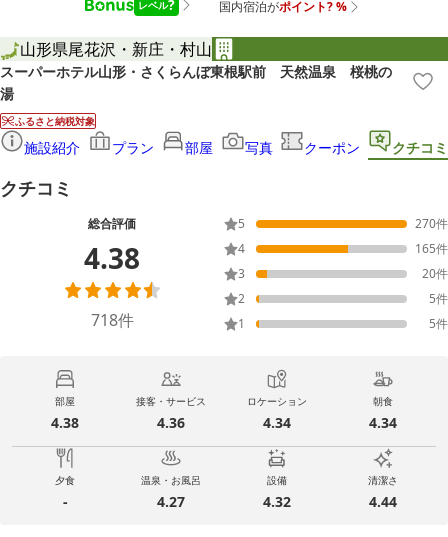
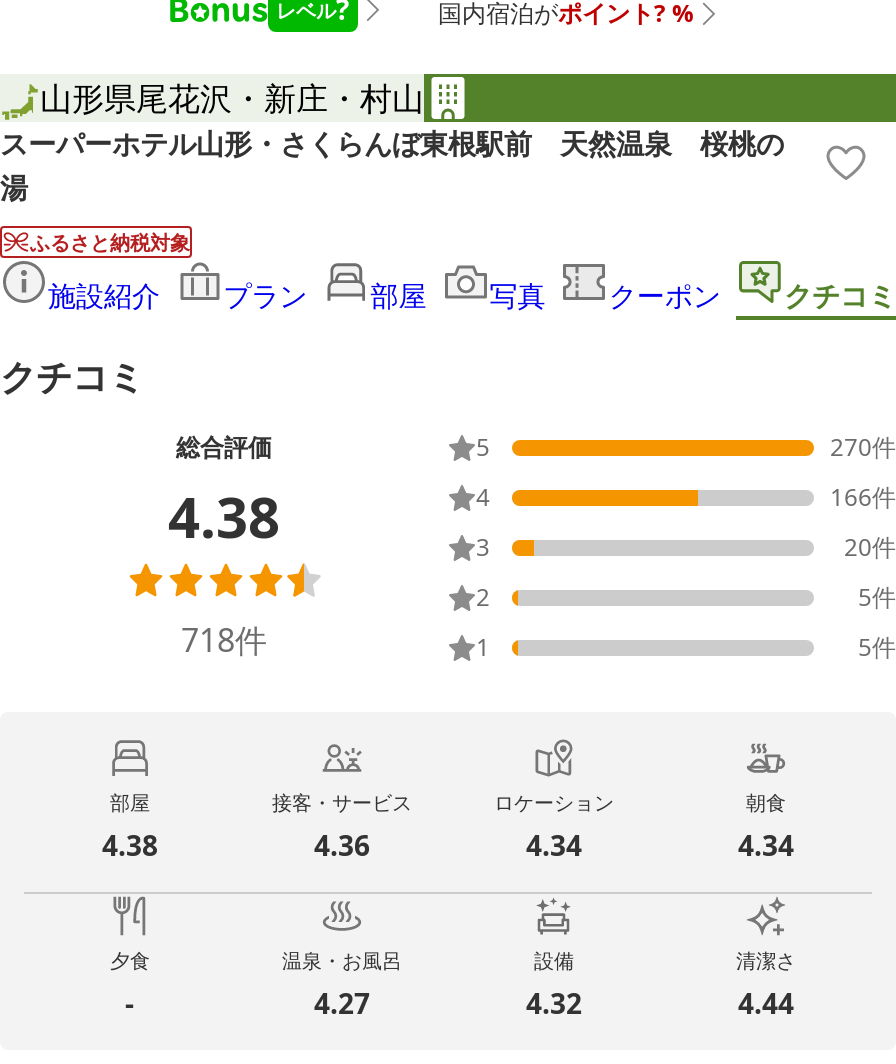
[415,240,448,257] 165件 -> [830,480,896,514] 166件

